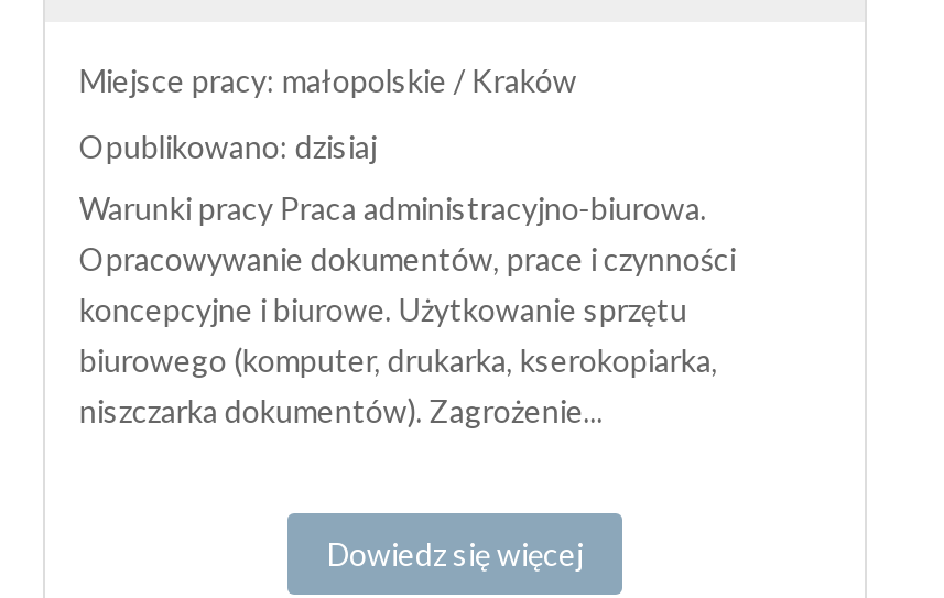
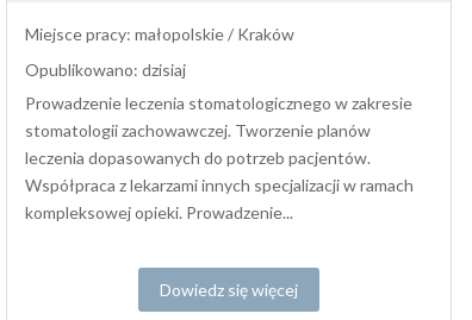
[79,190,736,430] Warunki pracy Praca administracyjno-biurowa. | Opracowywanie dokumentów, prace i czynności | koncepcyjne i biurowe. Użytkowanie sprzętu | biurowego (komputer, drukarka, kserokopiarka, | niszczarka dokumentów). Zagrożenie... -> [26,93,414,223] Prowadzenie leczenia stomatologicznego w zakresie | stomatologii zachowawczej. Tworzenie planów | leczenia dopasowanych do potrzeb pacjentów. | Współpraca z lekarzami innych specjalizacji w ramach | kompleksowej opieki. Prowadzenie...

